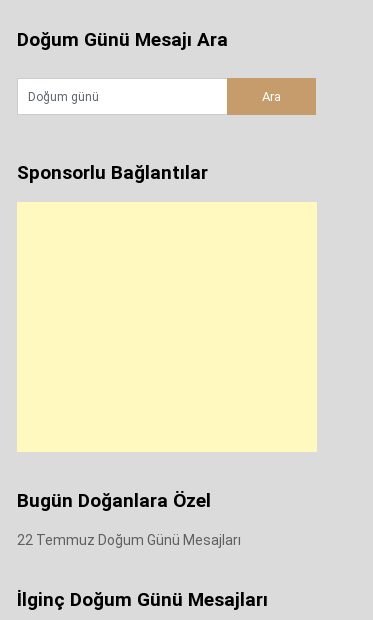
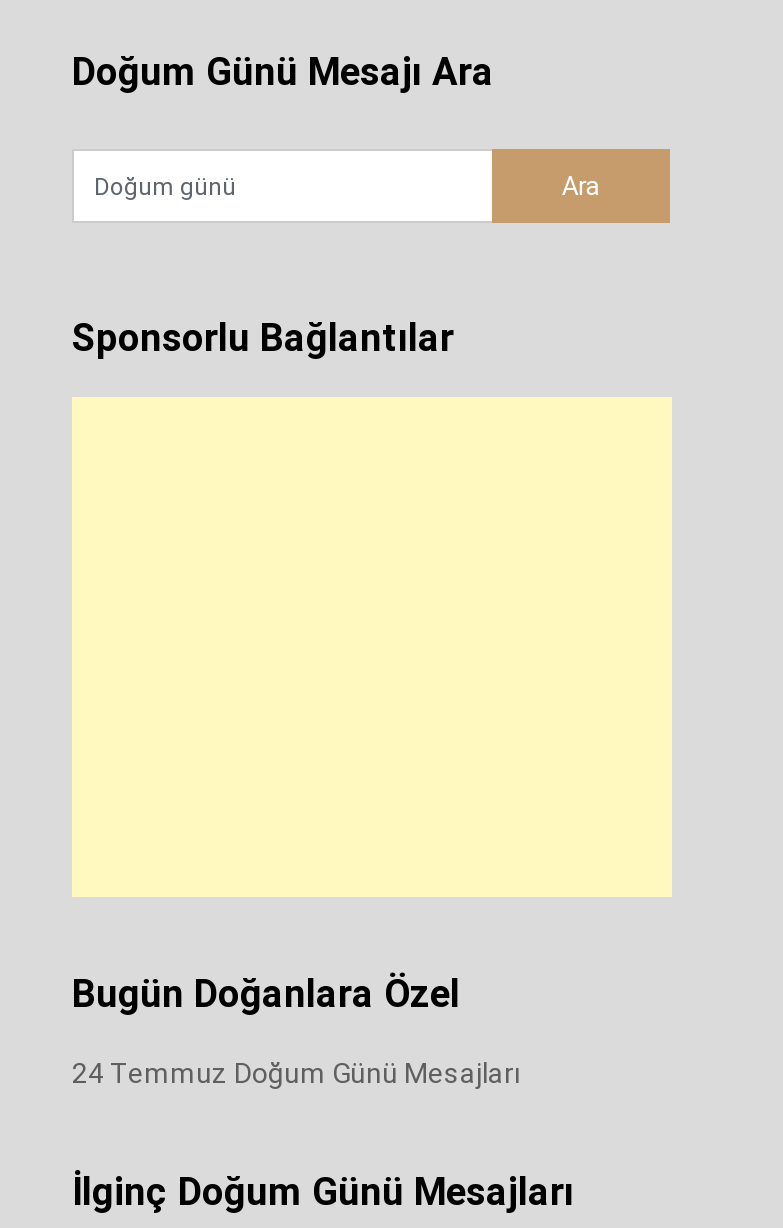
[17,532,241,548] 22 Temmuz Doğum Günü Mesajları -> [72,1057,520,1089] 24 Temmuz Doğum Günü Mesajları

